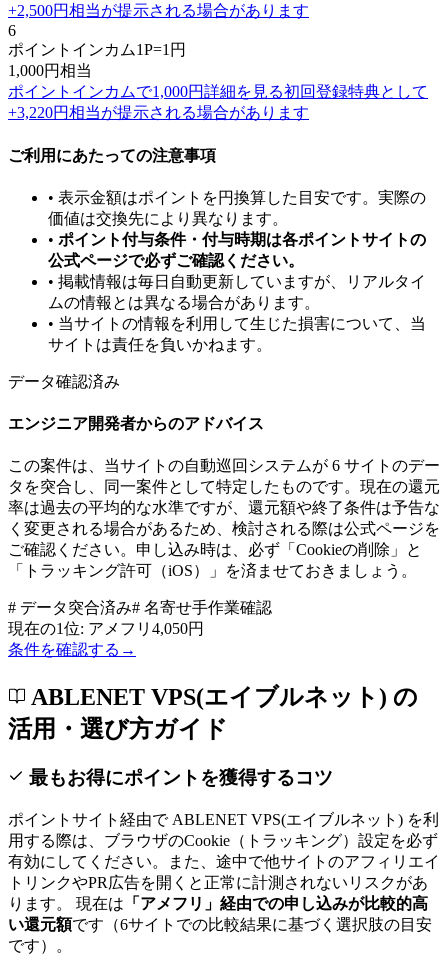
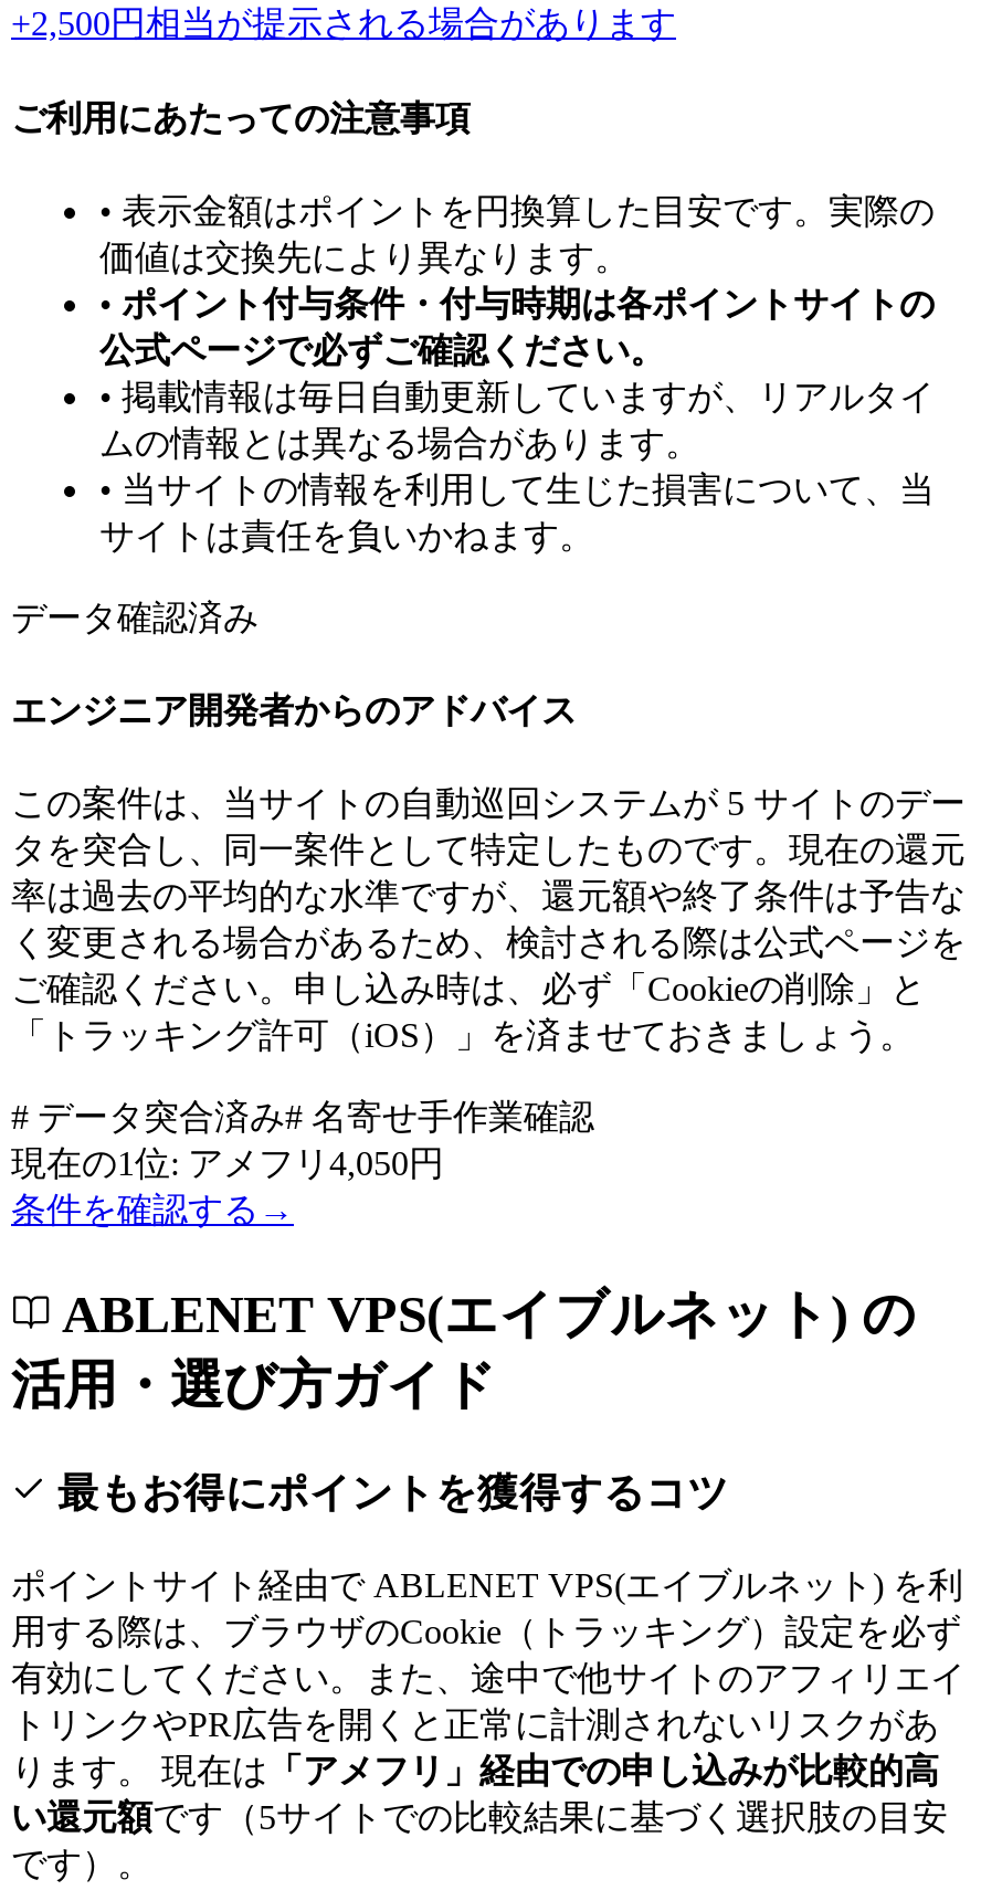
[8,22,428,121] 6 | ポイントインカム1P=1円 | 1,000円相当 | ポイントインカムで1,000円詳細を見る初回登録特典として | +3,220円相当が提示される場合があります -> none
[8,457,440,474] この案件は、当サイトの自動巡回システムが6サイトのデー -> [11,785,966,823] この案件は、当サイトの自動巡回システムが5サイトのデー
[8,916,432,933] い還元額です（6サイトでの比較結果に基づく選択肢の目安 -> [11,1798,948,1836] い還元額です（5サイトでの比較結果に基づく選択肢の目安

